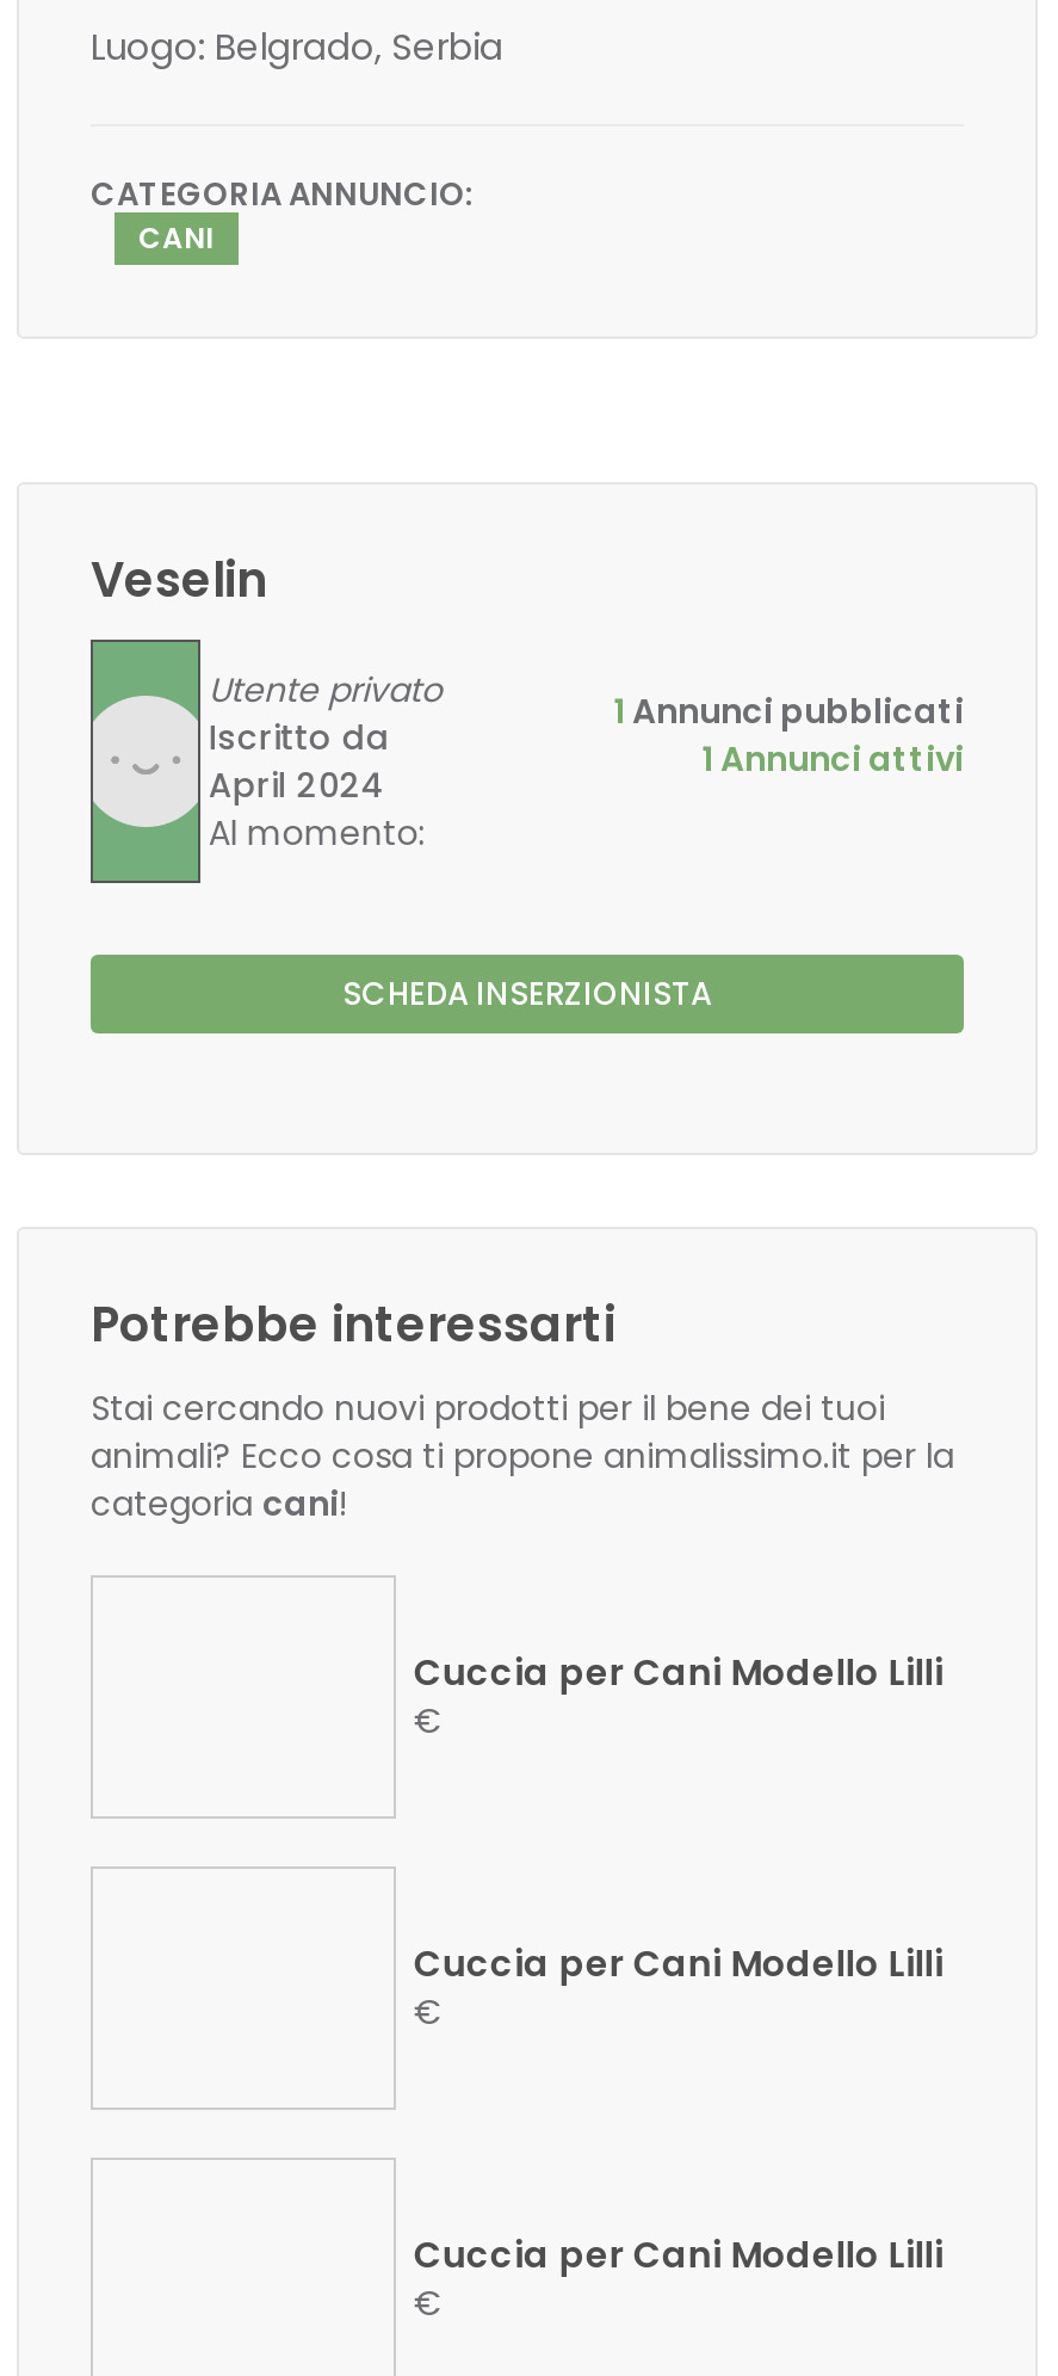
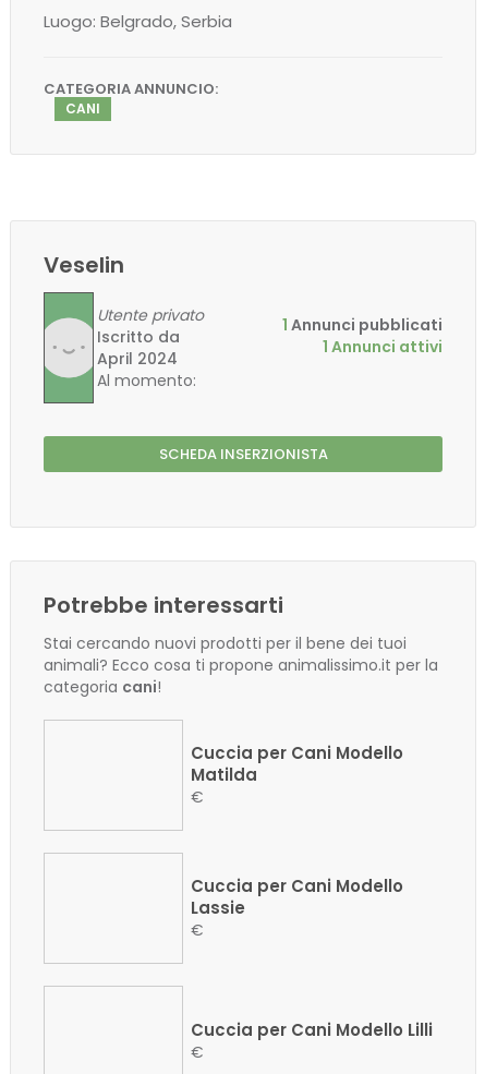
[414,1647,943,1697] Cuccia per Cani Modello Lilli -> [191,741,404,786] Cuccia per Cani Modello | Matilda
[414,1938,943,1988] Cuccia per Cani Modello Lilli -> [191,874,404,919] Cuccia per Cani Modello | Lassie

